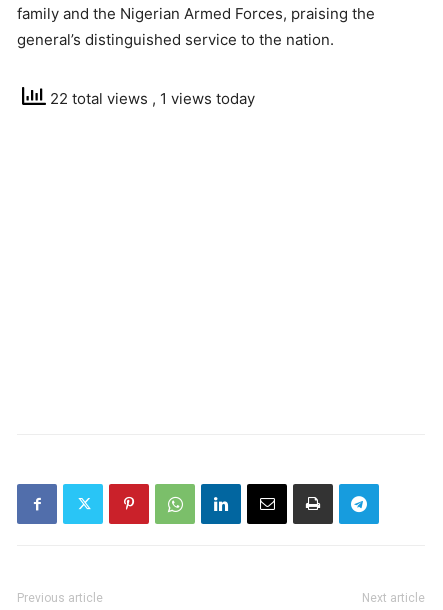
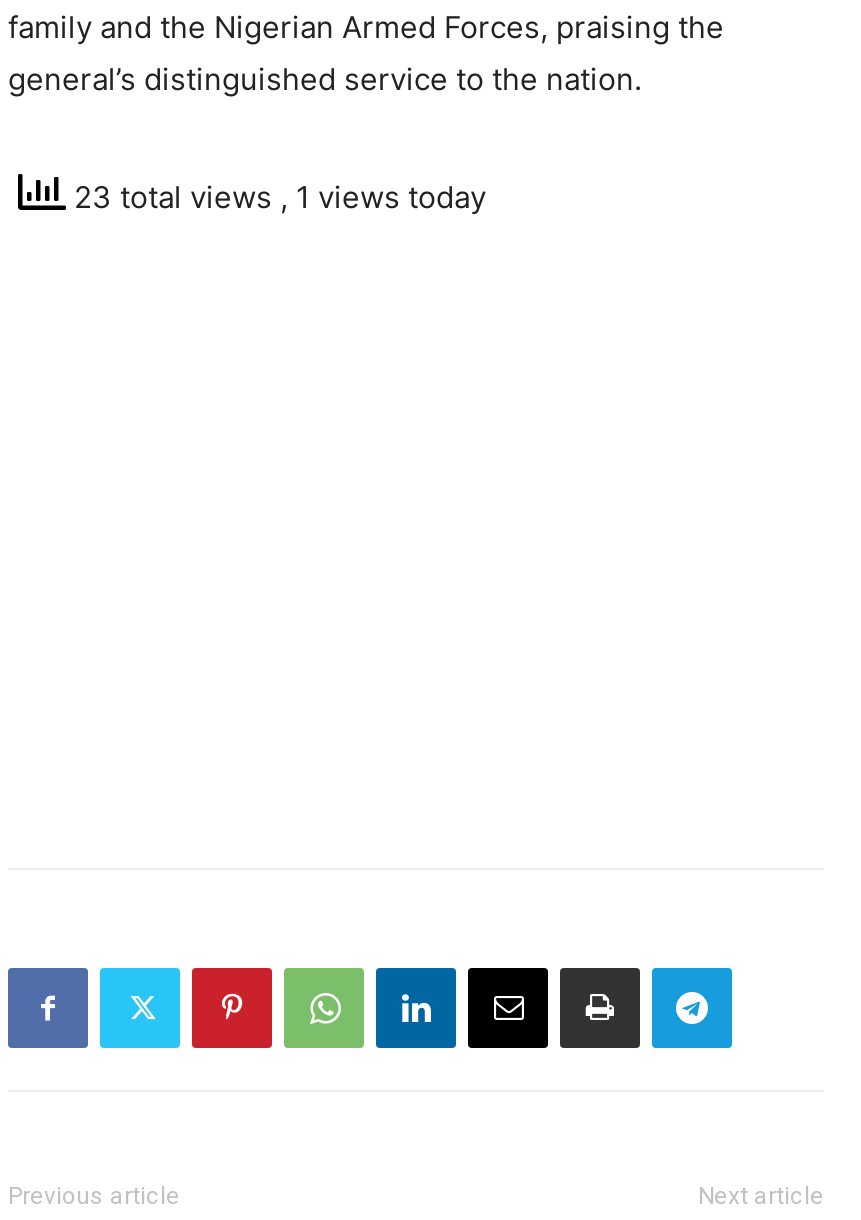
[46,89,255,108] 22 total views, 1 views today -> [66,178,486,216] 23 total views, 1 views today

